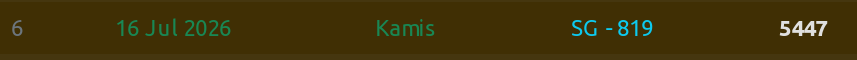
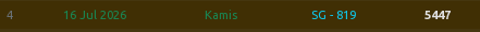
[11,18,23,42] 6 -> [6,10,13,22] 4

